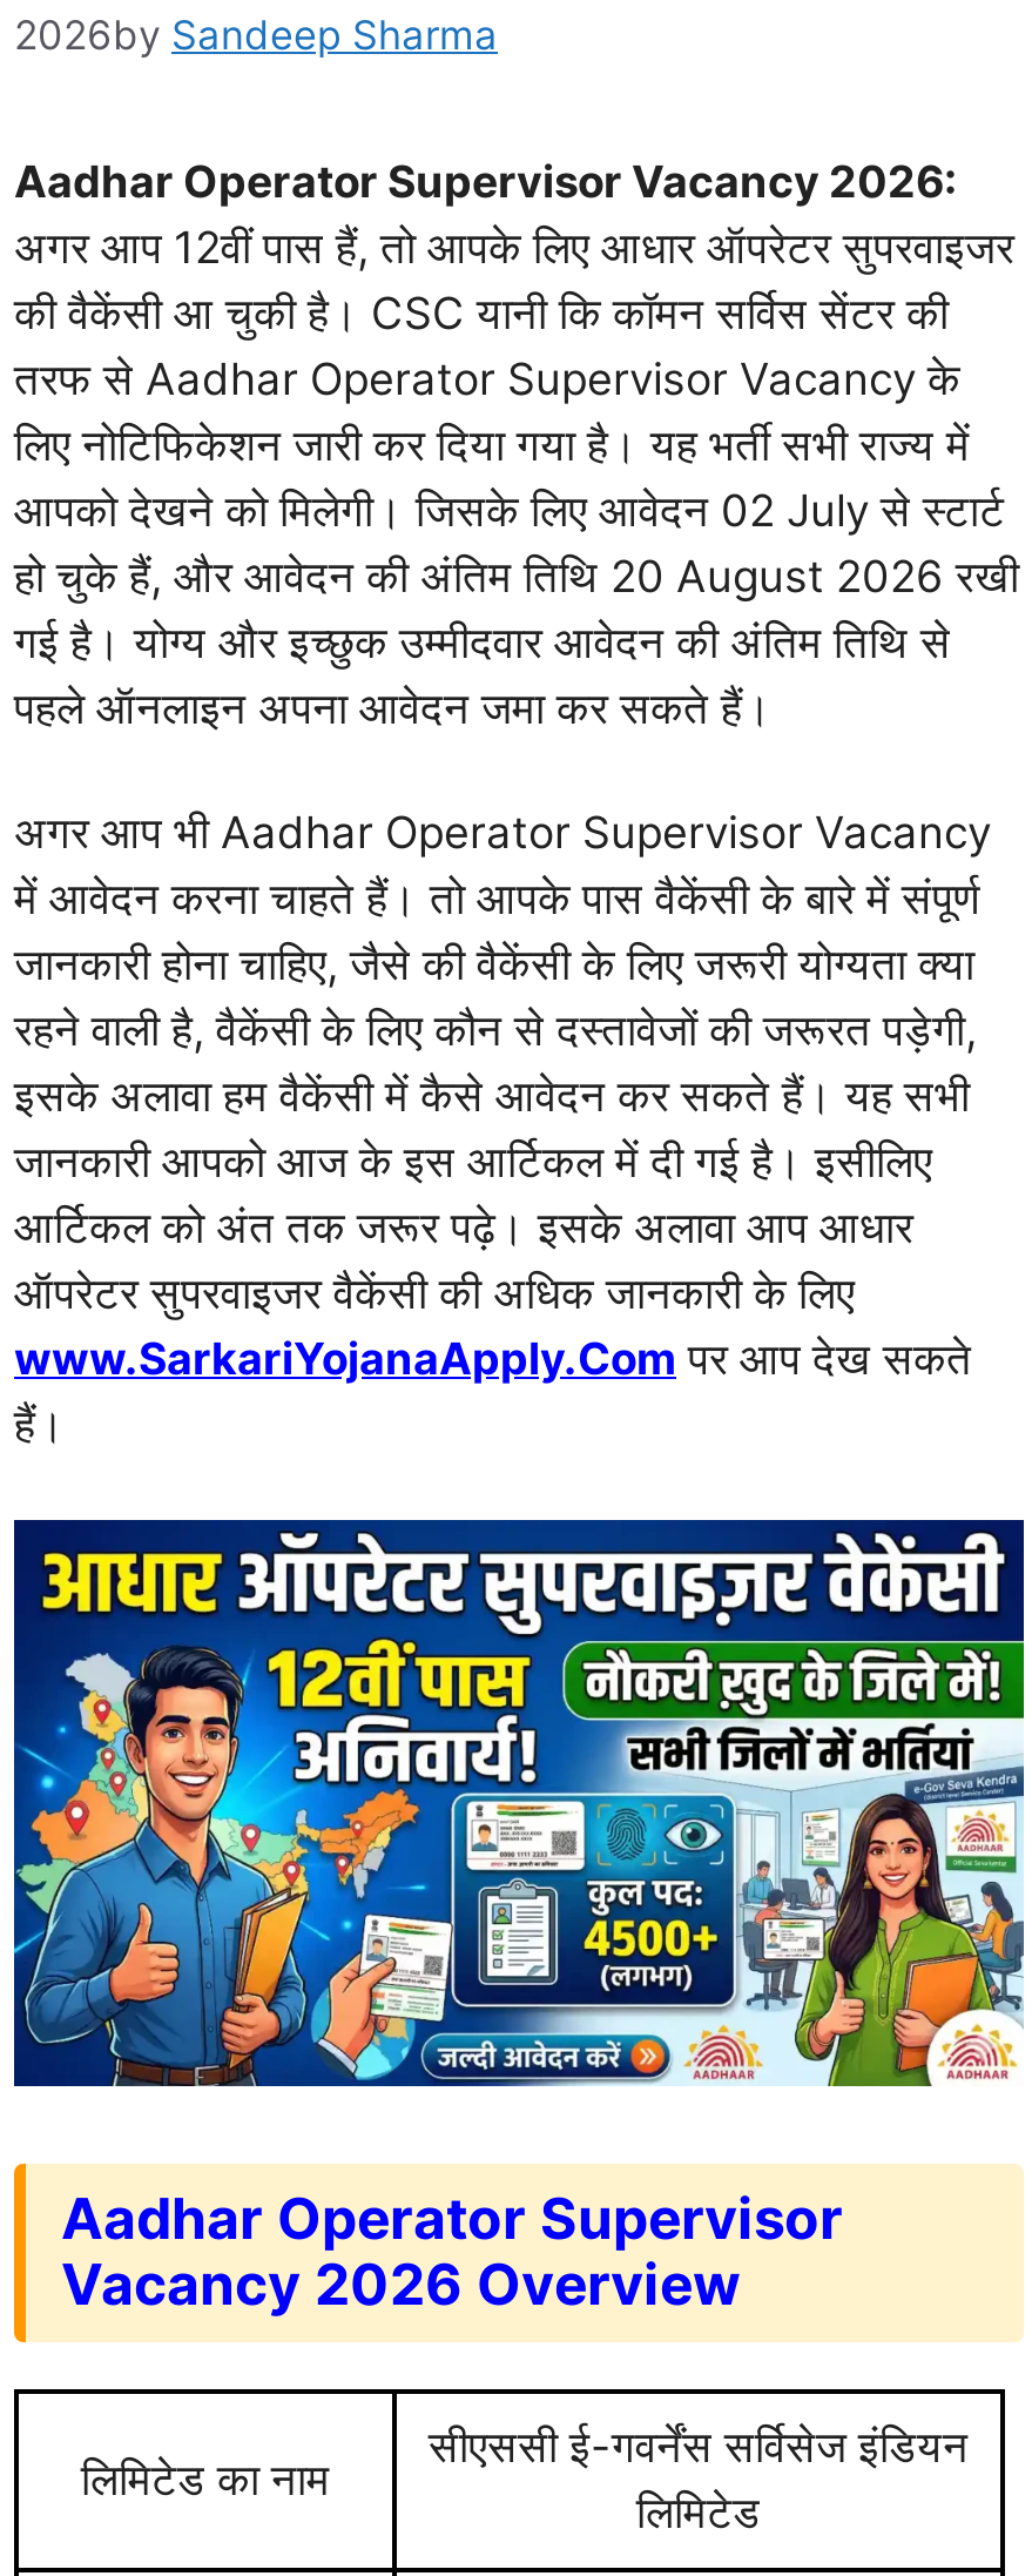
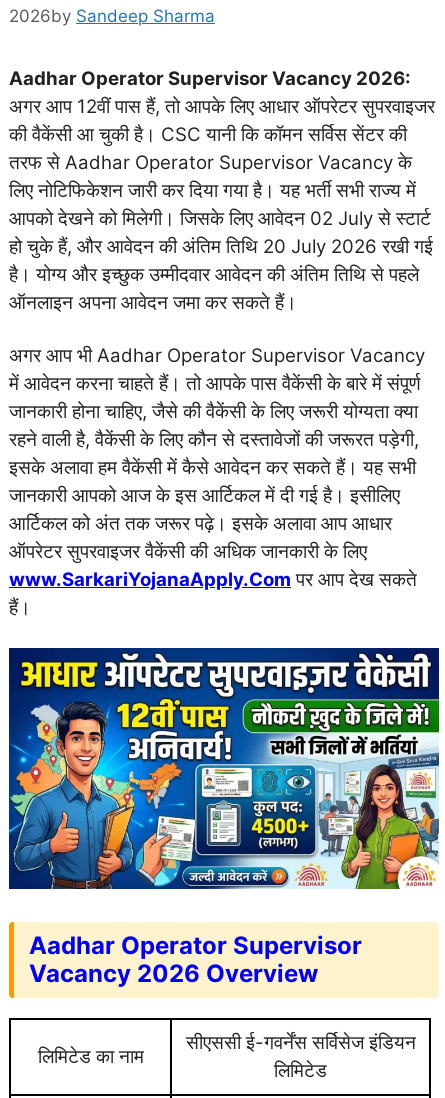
[14,549,1019,734] हो चुके हैं, और आवेदन की अंतिम तिथि 20 August 2026 रखी | गई है। योग्य और इच्छुक उम्मीदवार आवेदन की अंतिम तिथि से | पहले ऑनलाइन अपना आवेदन जमा कर सकते हैं। -> [9,234,433,313] हो चुके हैं, और आवेदन की अंतिम तिथि 20 July 2026 रखी गई | है। योग्य और इच्छुक उम्मीदवार आवेदन की अंतिम तिथि से पहले | ऑनलाइन अपना आवेदन जमा कर सकते हैं।

